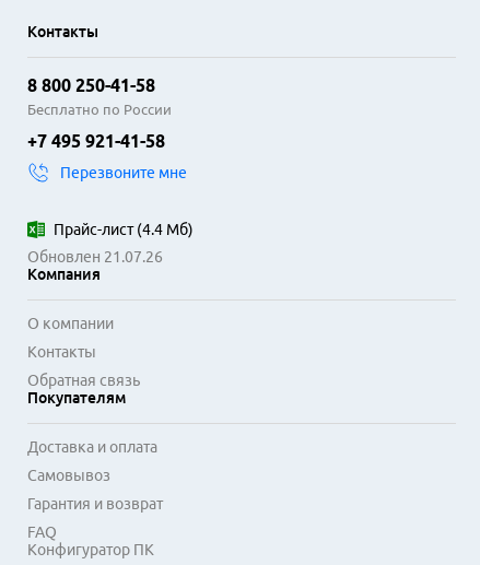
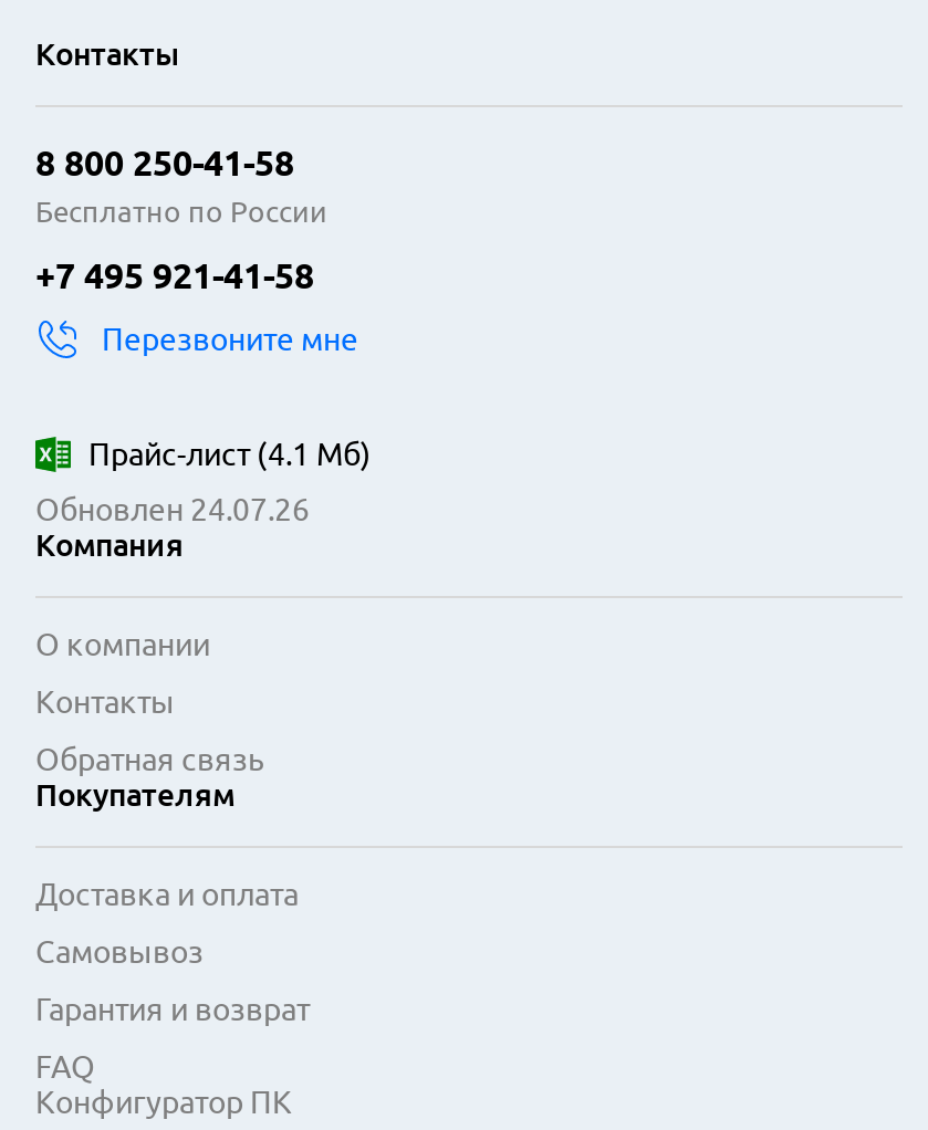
[54,221,194,239] Прайс-лист (4.4 Мб) -> [88,438,372,473] Прайс-лист (4.1 Мб)
[27,249,163,266] Обновлен 21.07.26 -> [35,493,310,528] Обновлен 24.07.26

